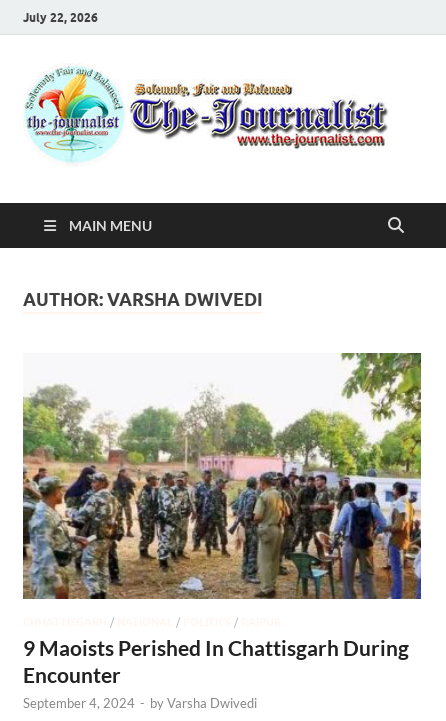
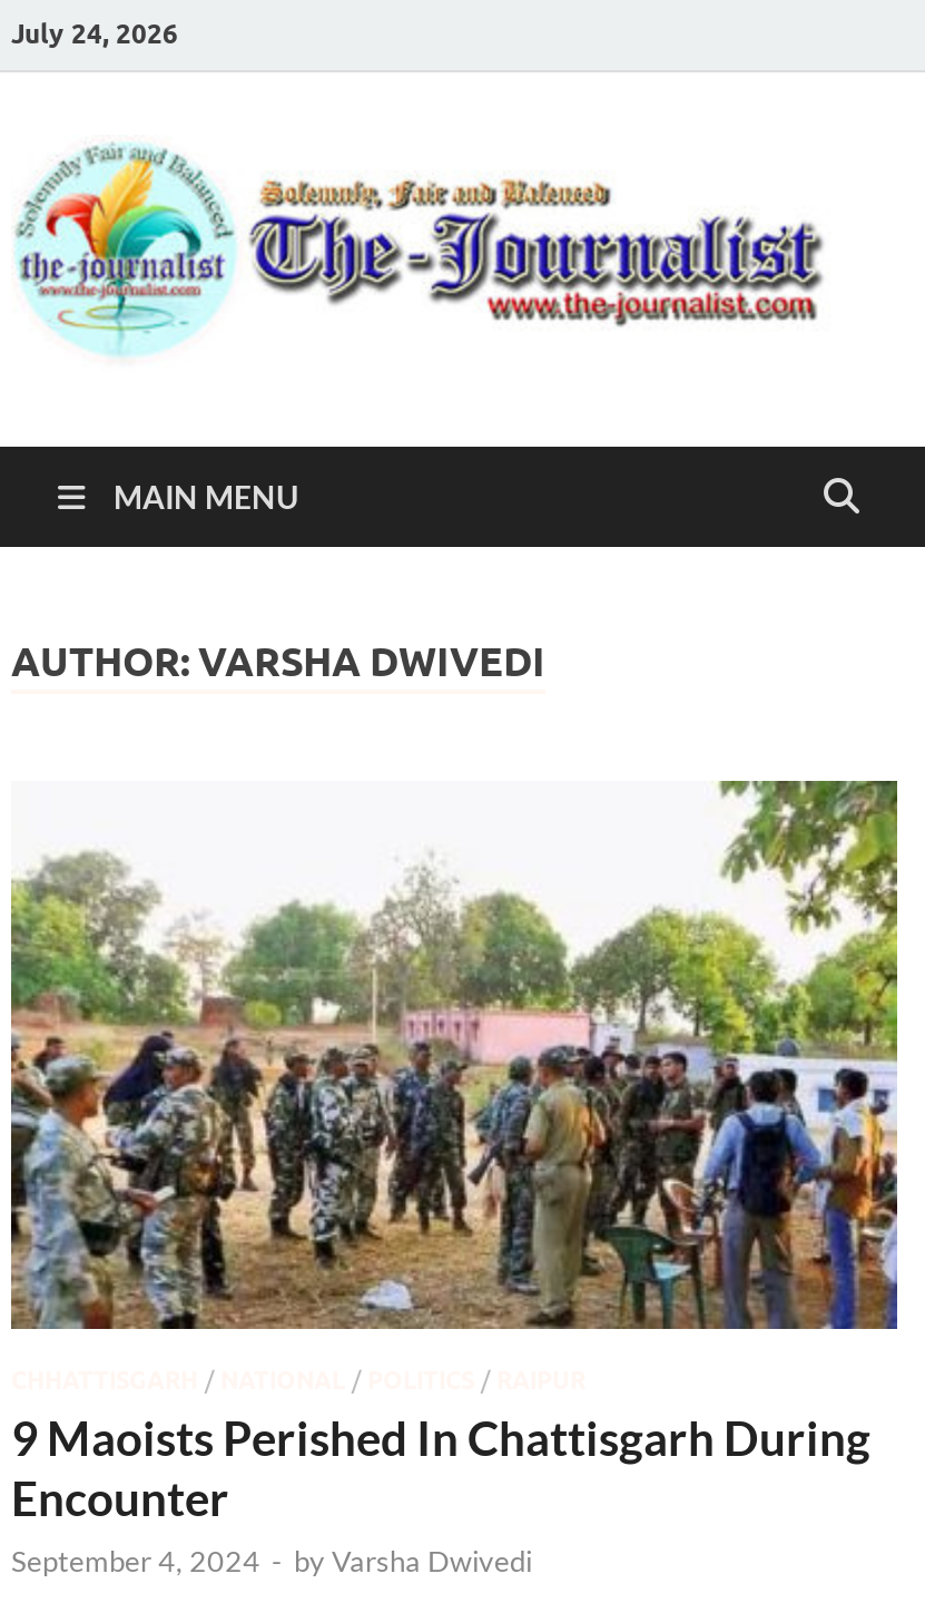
[23,9,98,24] July 22, 2026 -> [11,16,178,49] July 24, 2026

